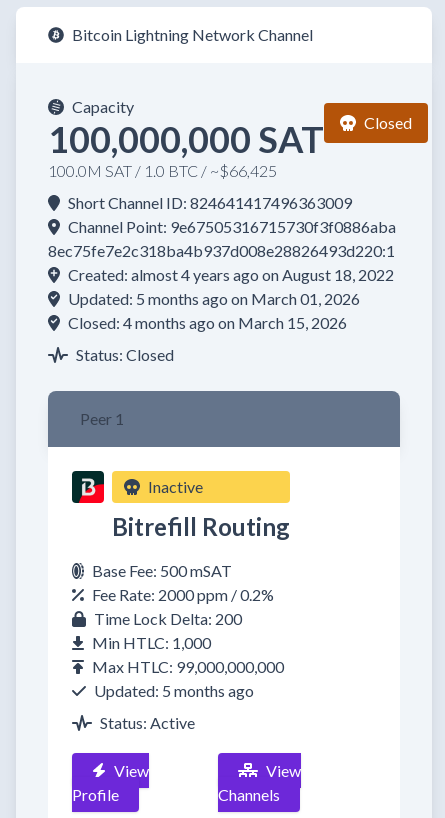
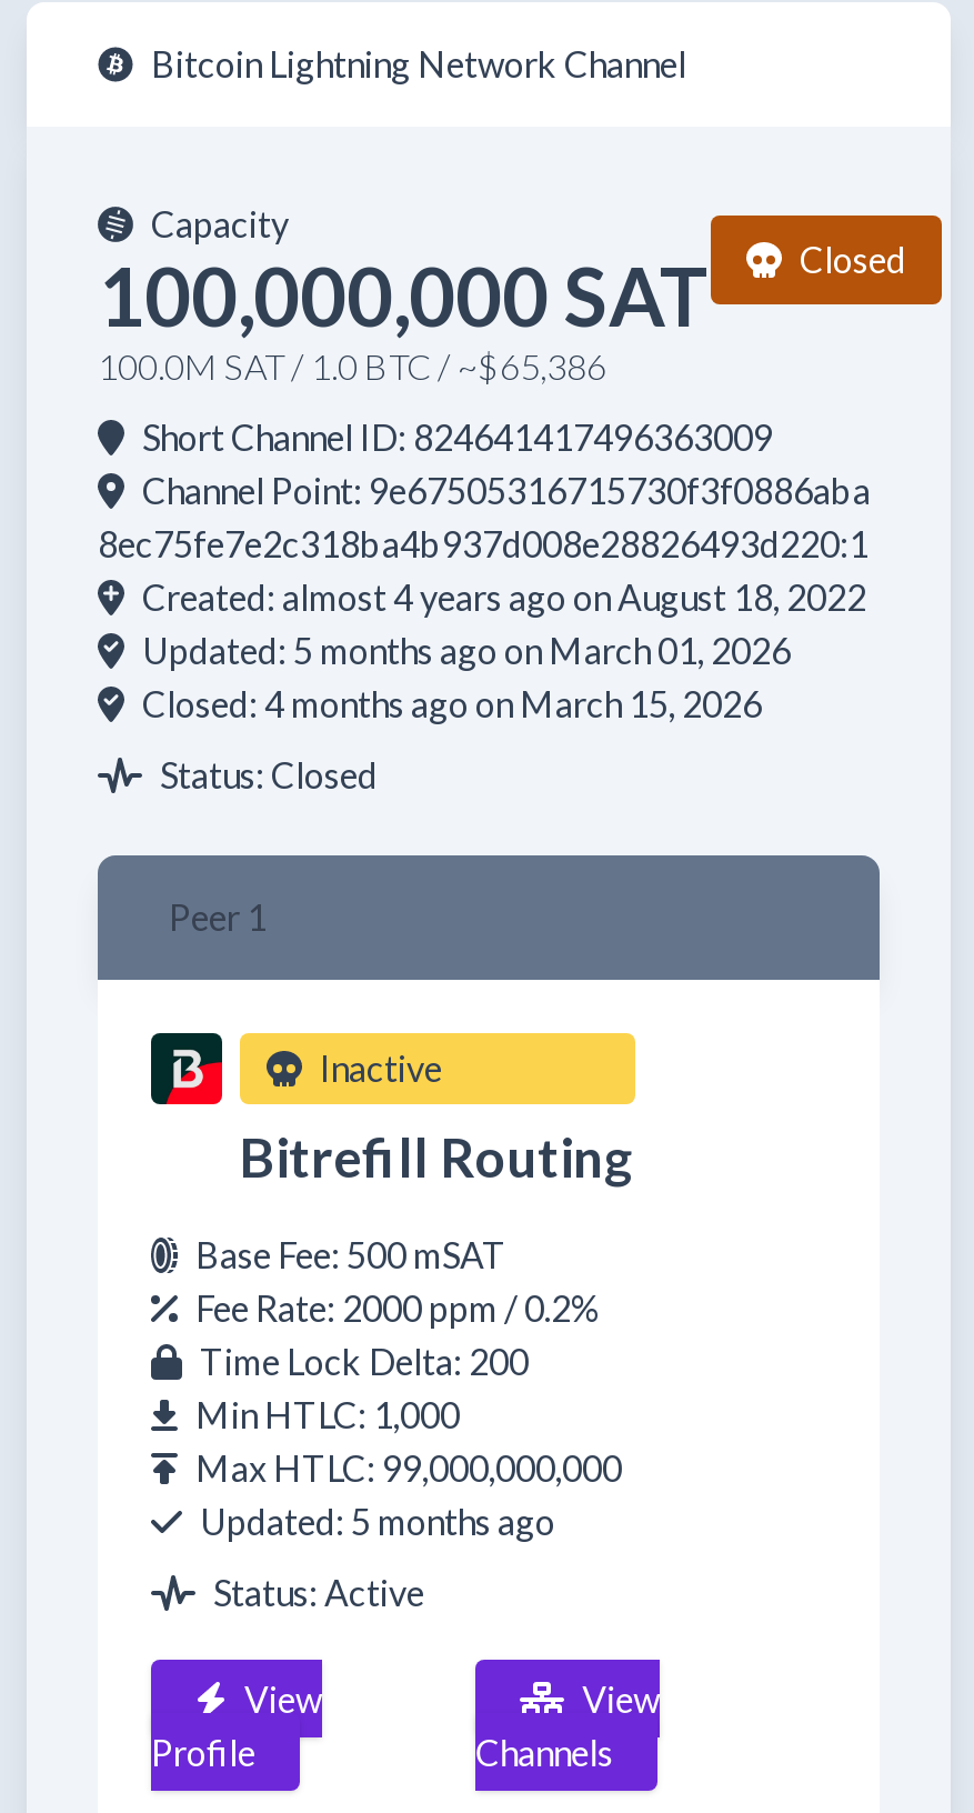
[48,161,277,180] 100.0M SAT / 1.0 BTC / ~$66,425 -> [98,344,606,387] 100.0M SAT / 1.0 BTC / ~$65,386

